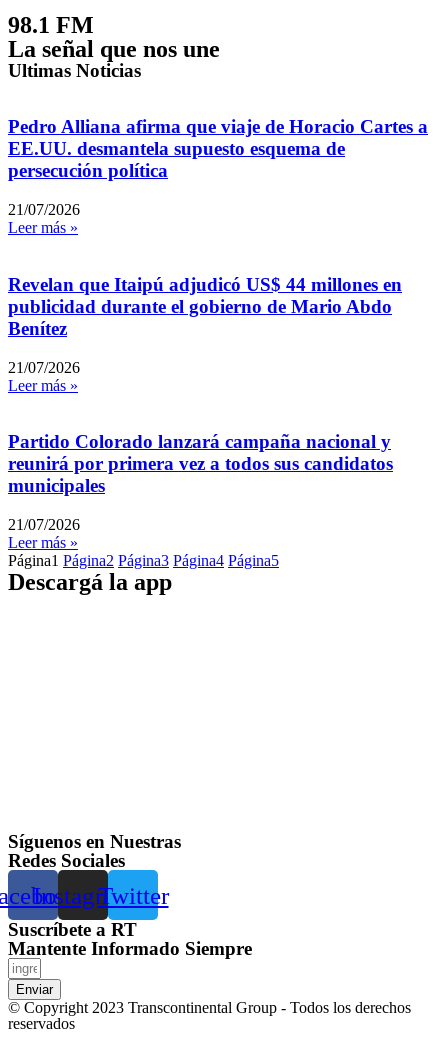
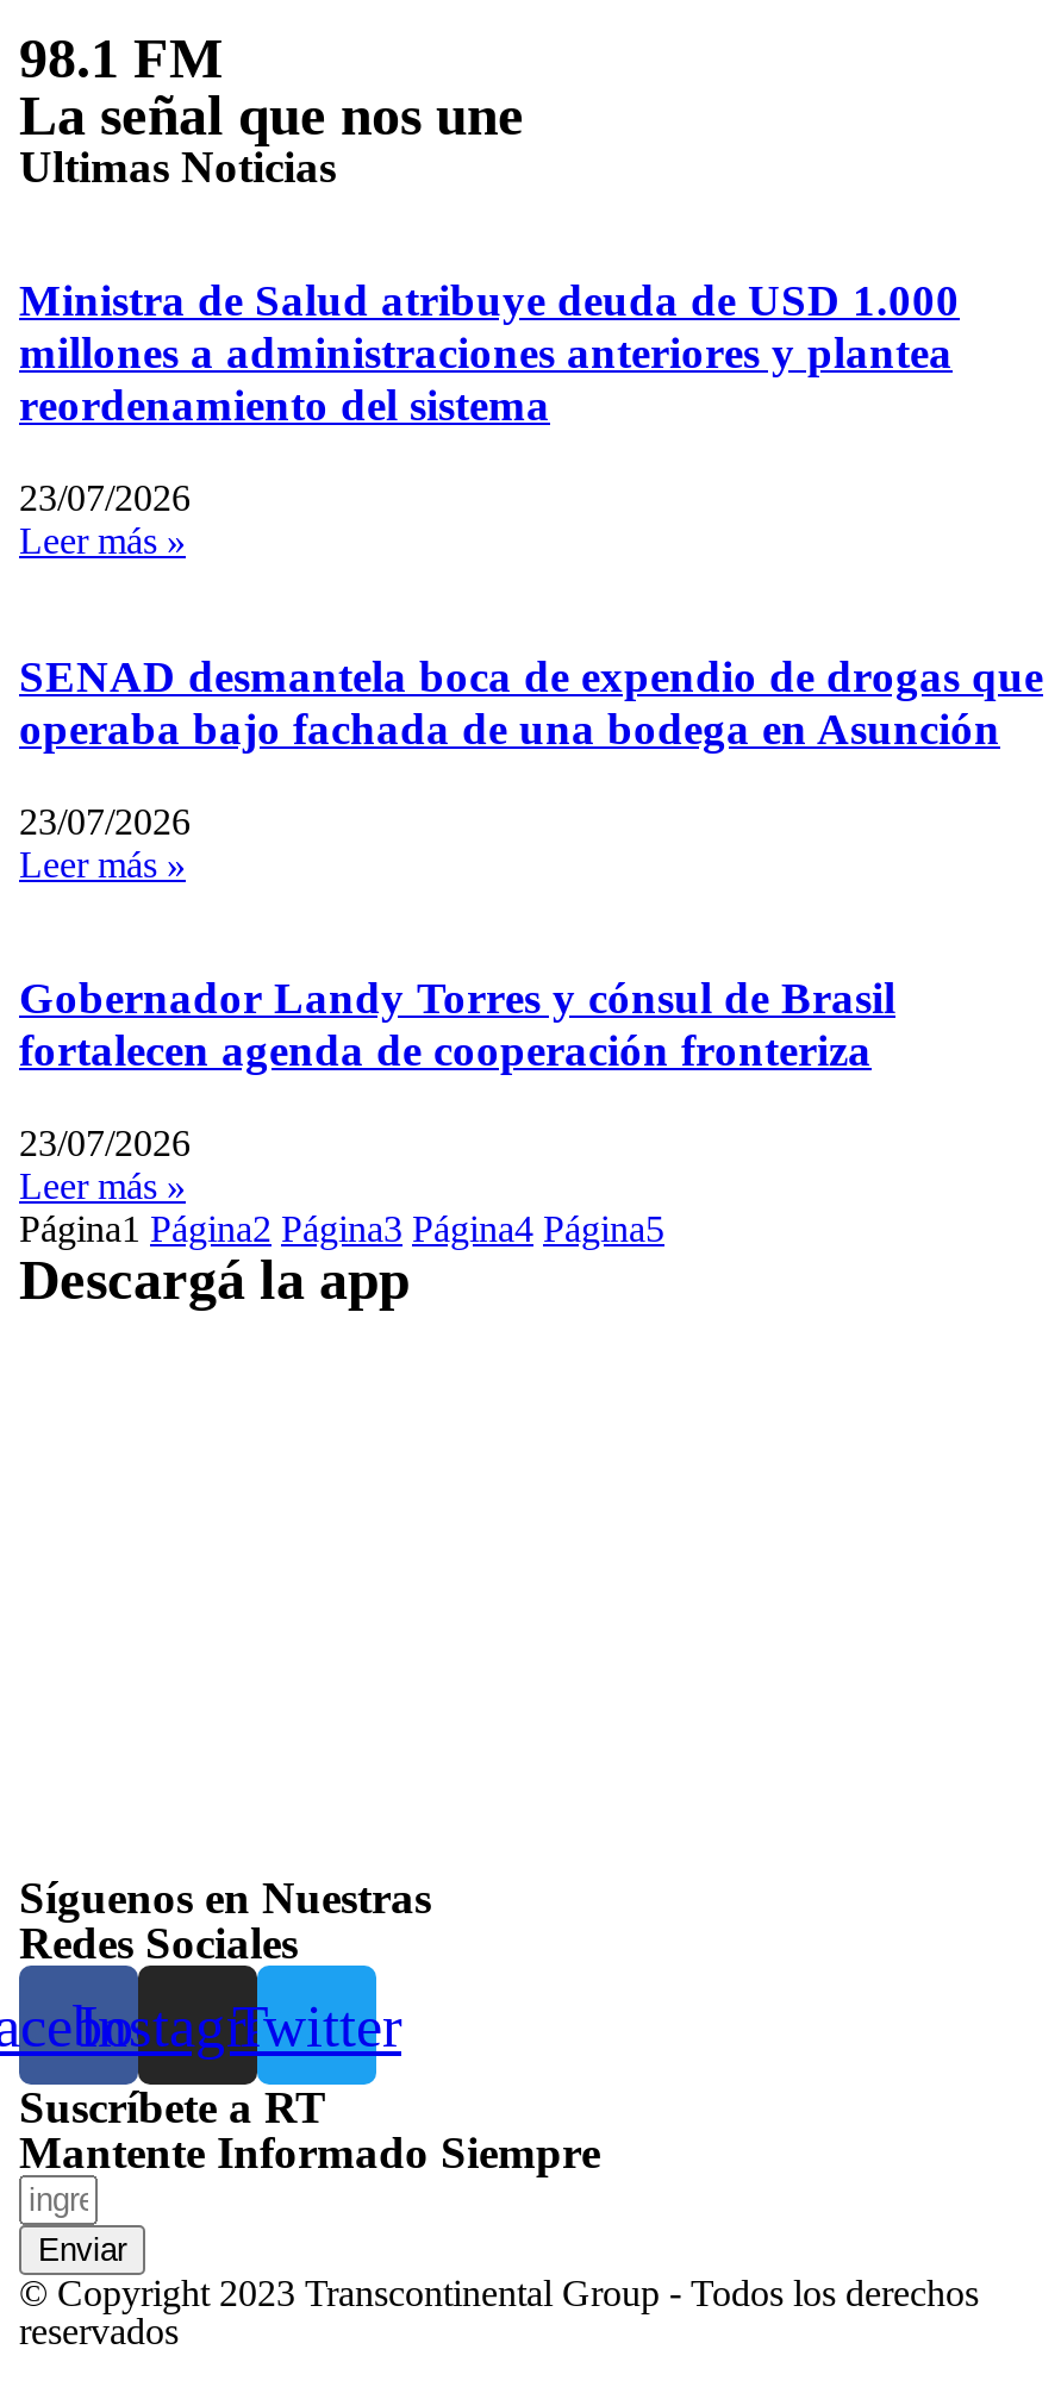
[8,116,428,181] Pedro Alliana afirma que viaje de Horacio Cartes a | EE.UU. desmantela supuesto esquema de | persecución política -> [19,276,960,431] Ministra de Salud atribuye deuda de USD 1.000 | millones a administraciones anteriores y plantea | reordenamiento del sistema
[8,201,80,218] 21/07/2026 -> [19,478,191,518] 23/07/2026
[8,274,402,339] Revelan que Itaipú adjudicó US$ 44 millones en | publicidad durante el gobierno de Mario Abdo | Benítez -> [19,651,1043,753] SENAD desmantela boca de expendio de drogas que | operaba bajo fachada de una bodega en Asunción
[8,359,80,376] 21/07/2026 -> [19,800,191,841] 23/07/2026
[8,431,393,496] Partido Colorado lanzará campaña nacional y | reunirá por primera vez a todos sus candidatos | municipales -> [19,973,895,1076] Gobernador Landy Torres y cónsul de Brasil | fortalecen agenda de cooperación fronteriza
[8,516,80,533] 21/07/2026 -> [19,1123,191,1163] 23/07/2026

